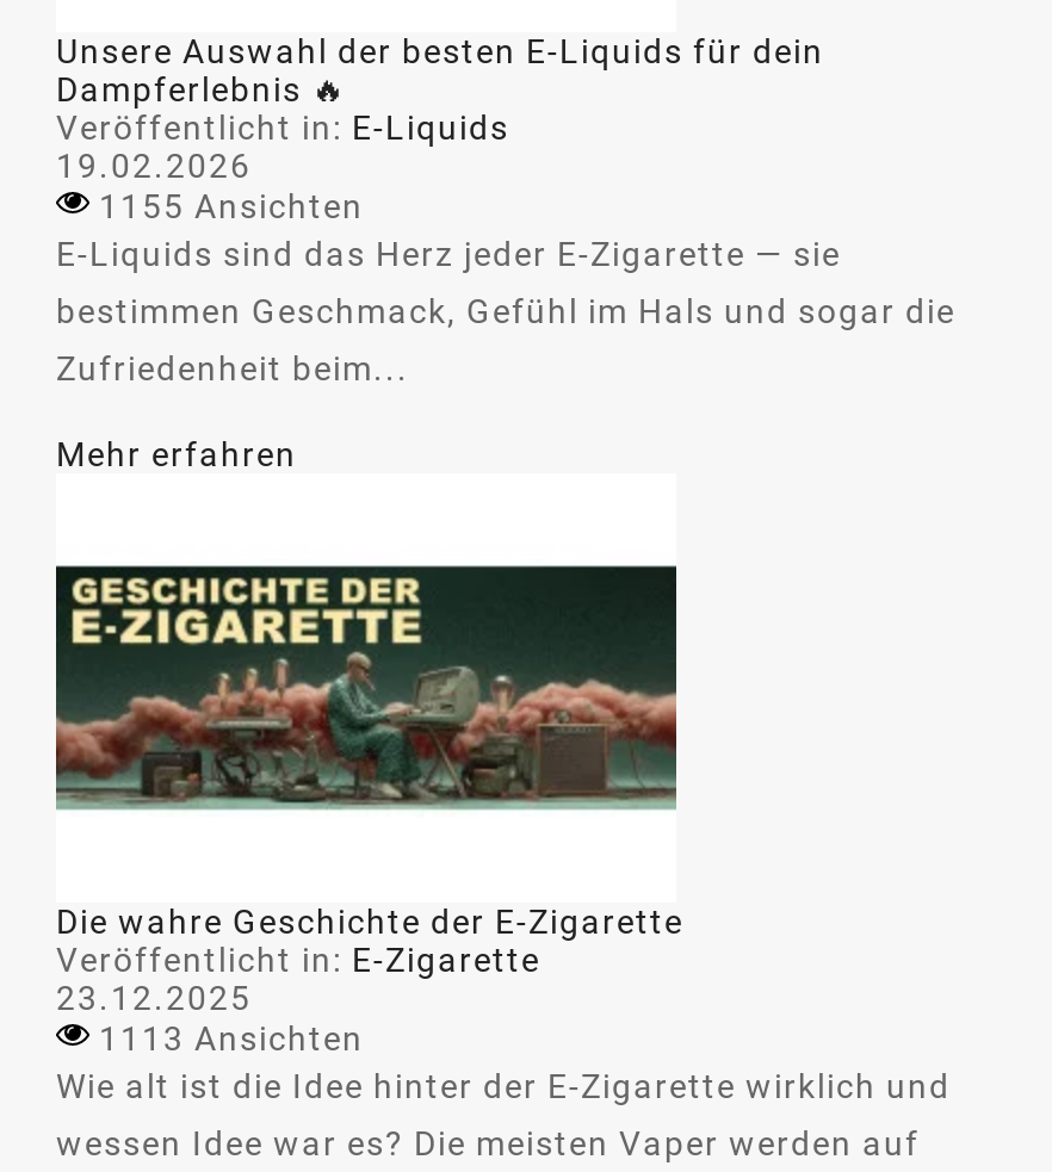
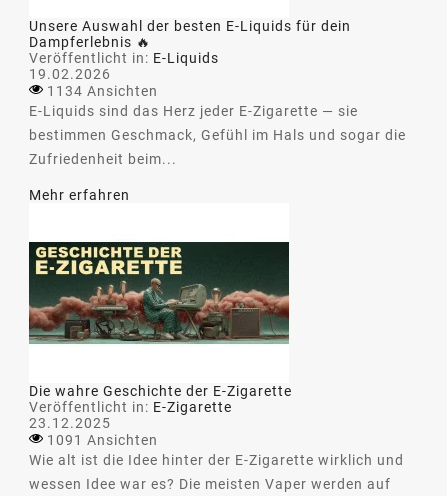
[99,187,364,225] 1155 Ansichten -> [47,83,158,99] 1134 Ansichten
[99,1019,364,1058] 1113 Ansichten -> [47,432,158,448] 1091 Ansichten

